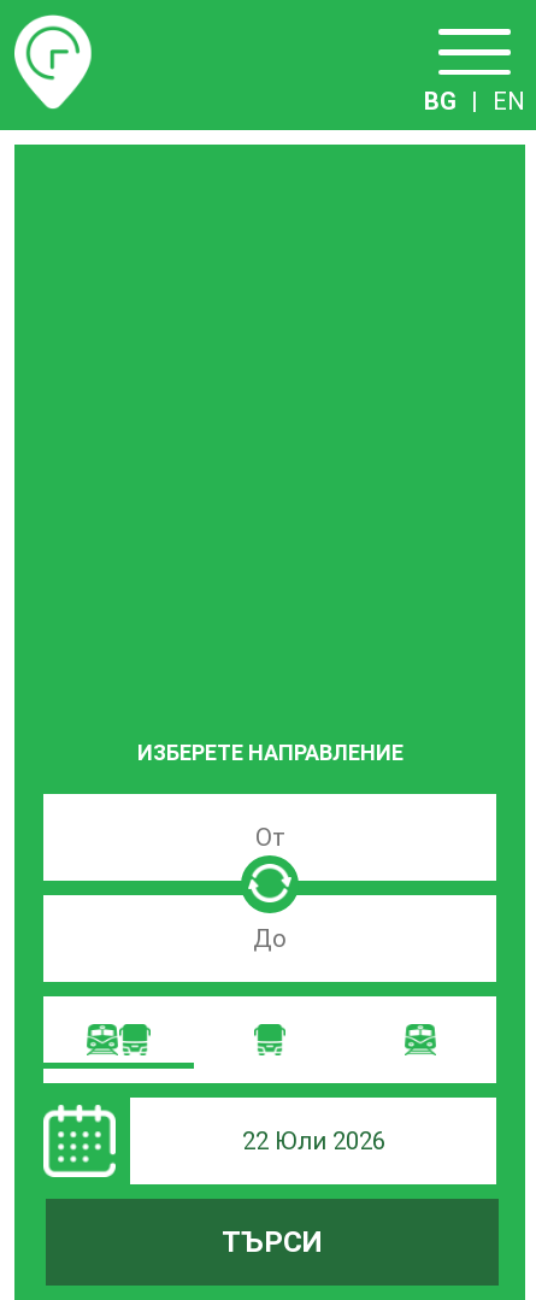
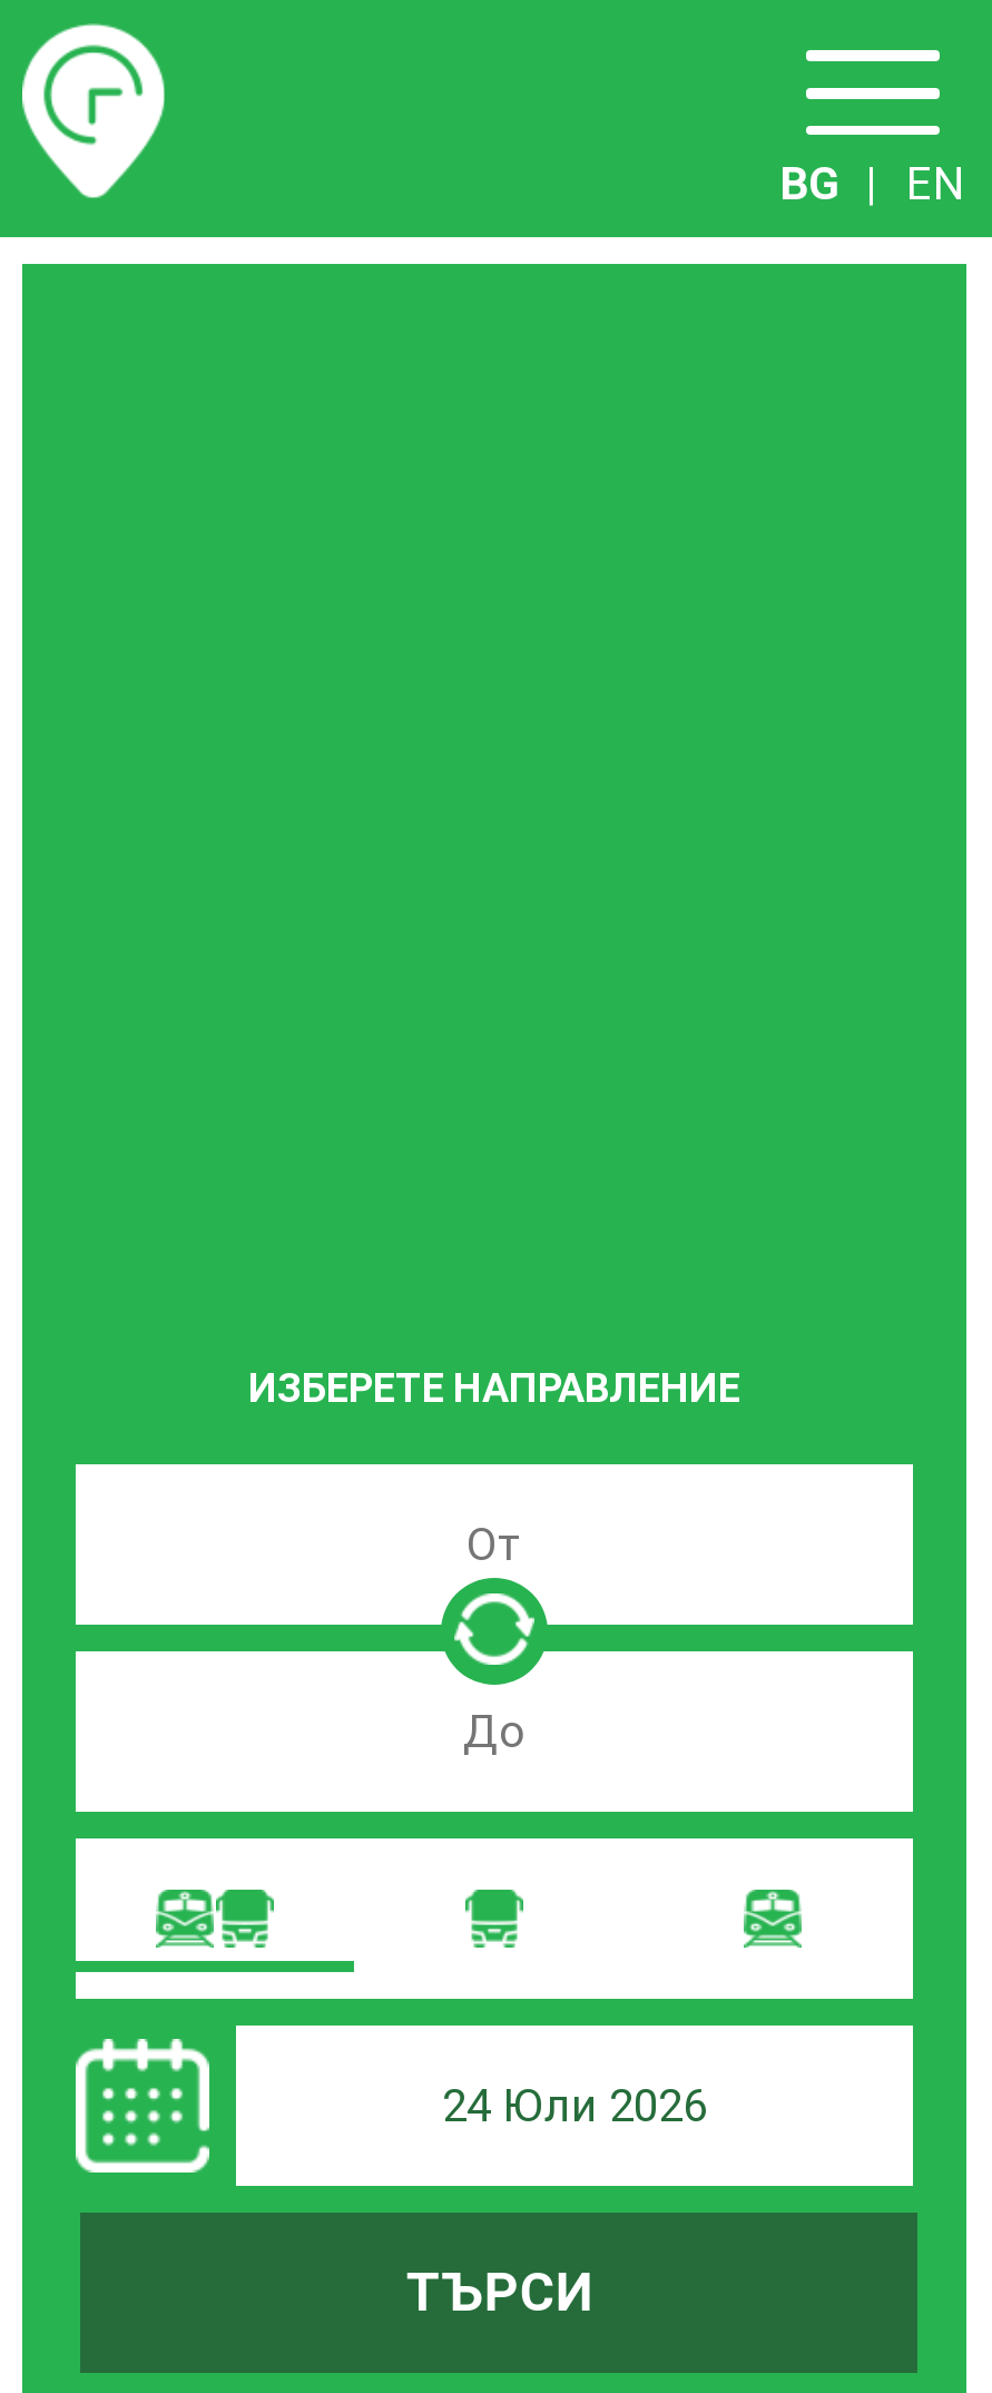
[242,1127,385,1155] 22 Юли 2026 -> [442,2079,707,2132] 24 Юли 2026

